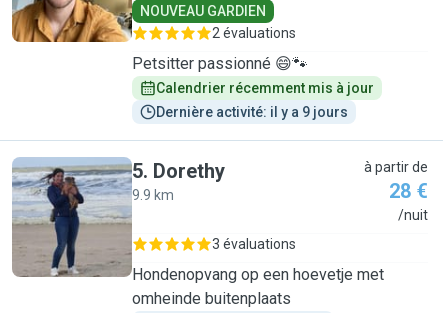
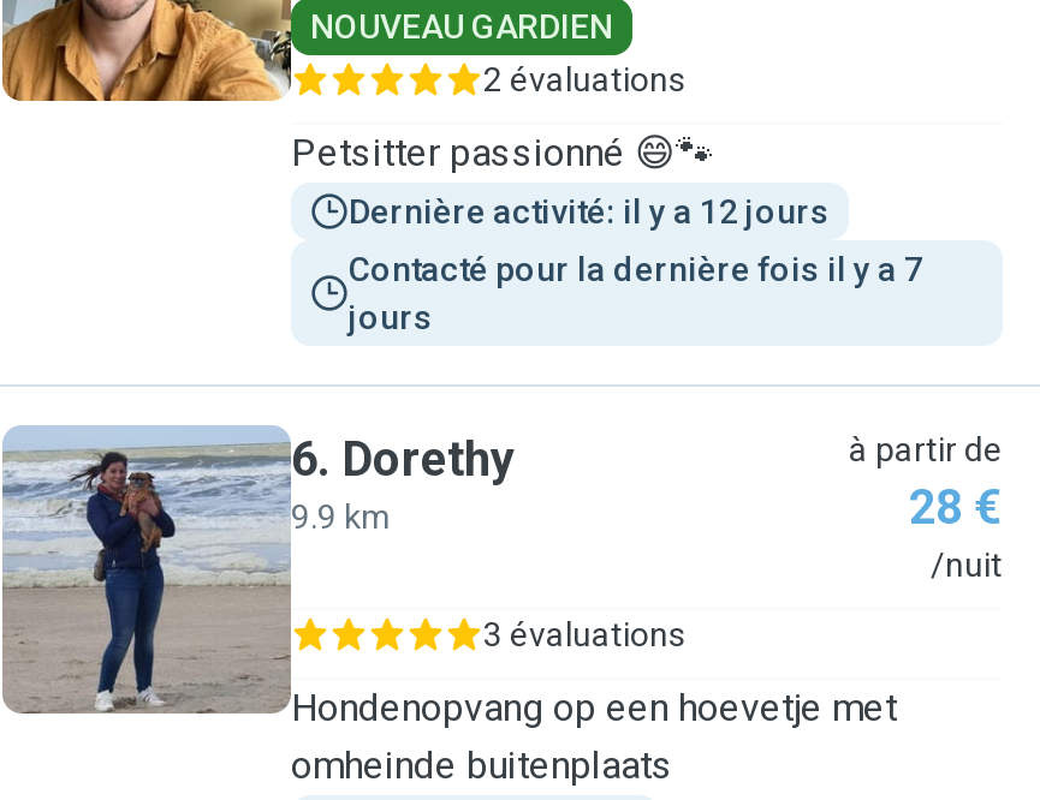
[156,80,374,96] Calendrier récemment mis à jour -> [349,192,830,231] Dernière activité: il y a 12 jours
[156,104,348,120] Dernière activité: il y a 9 jours -> [349,250,931,336] Contacté pour la dernière fois il y a 7 | jours
[132,159,225,183] 5. Dorethy -> [291,430,515,488] 6. Dorethy

